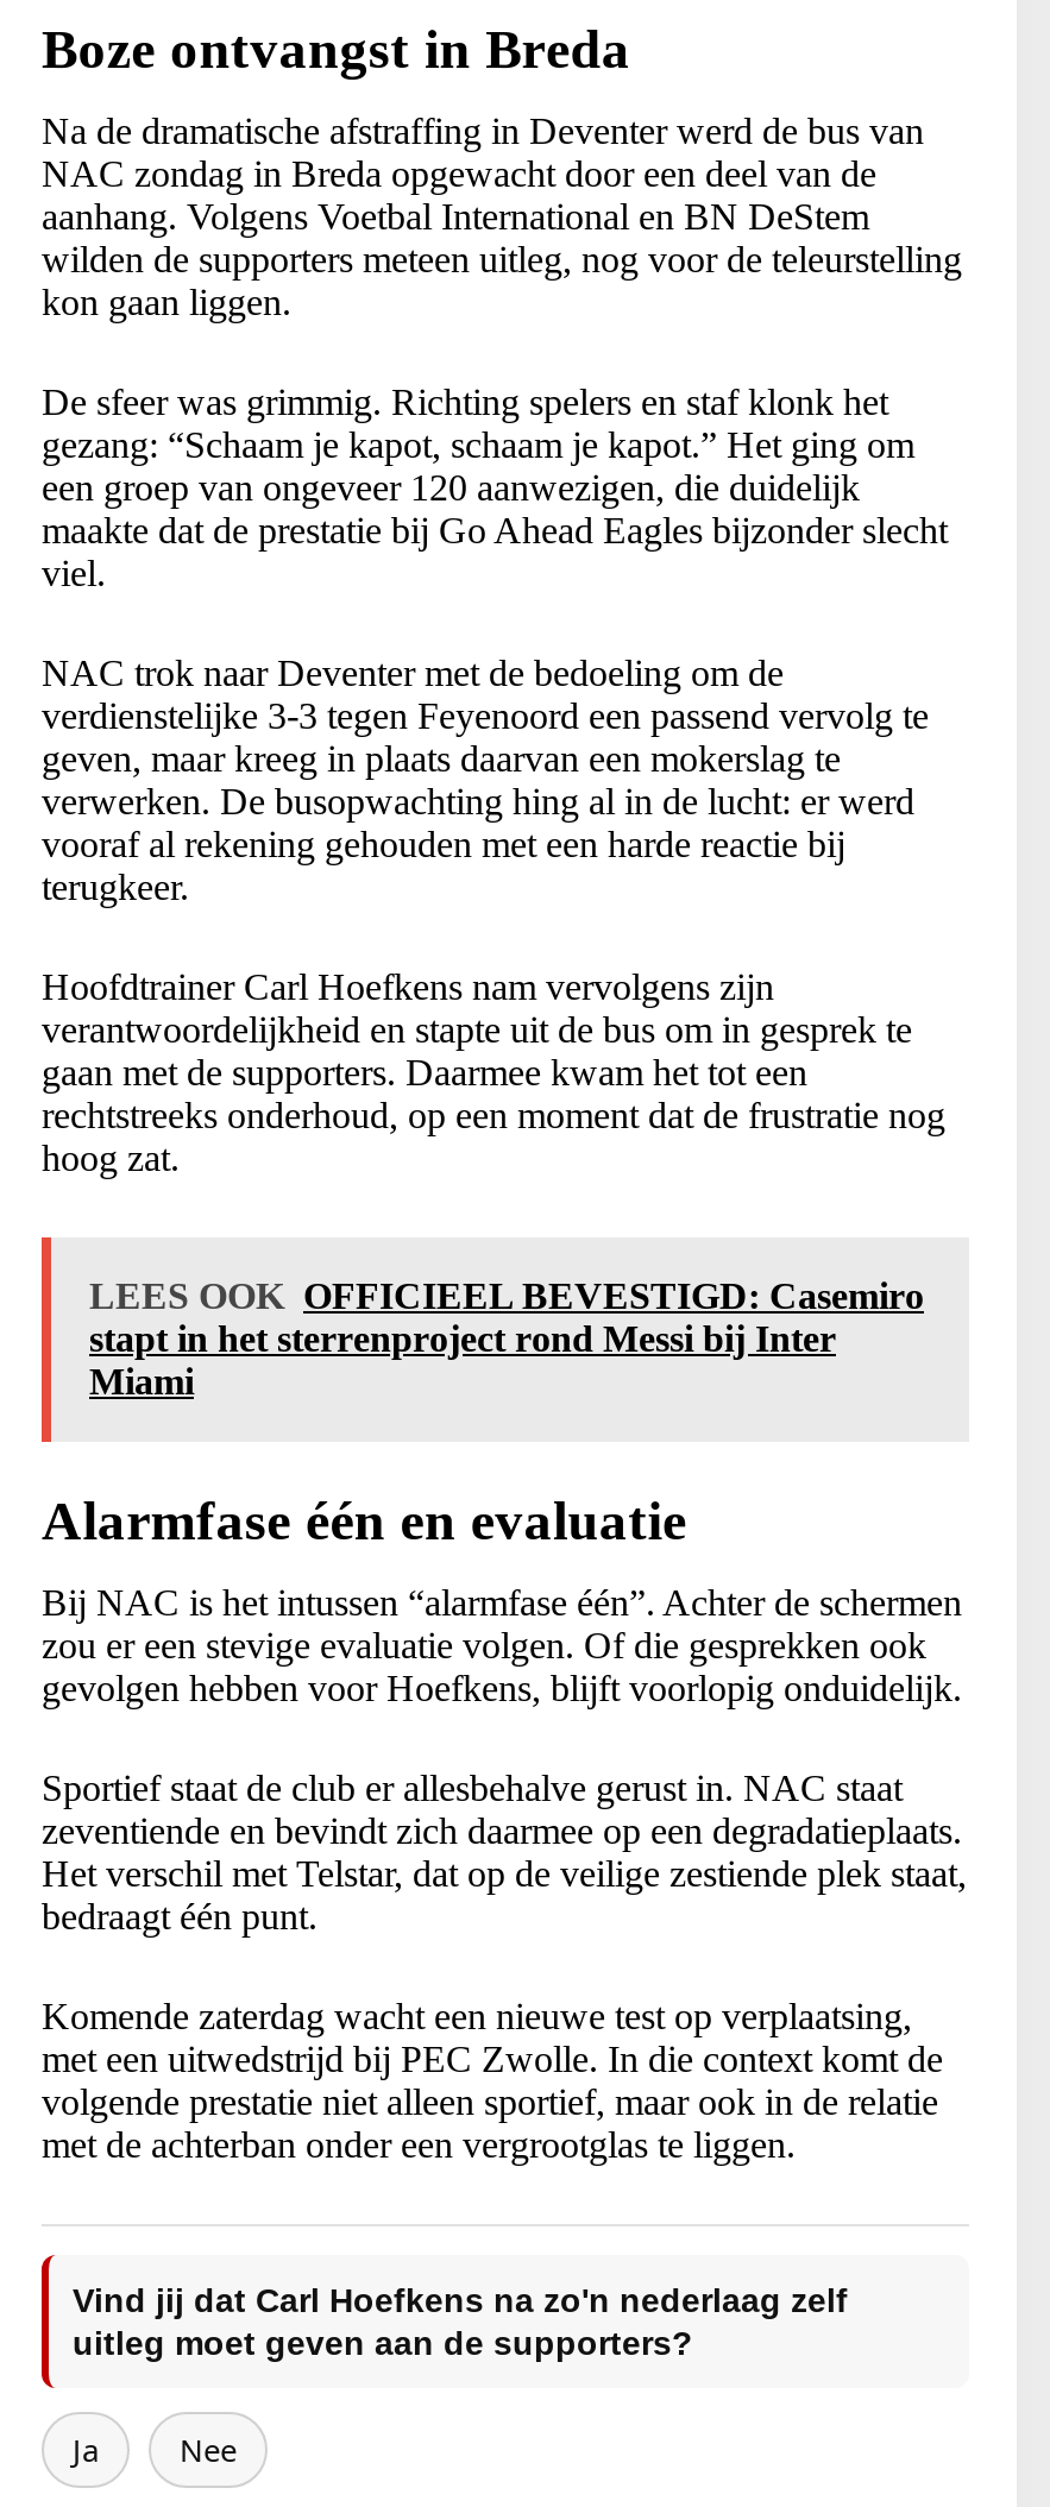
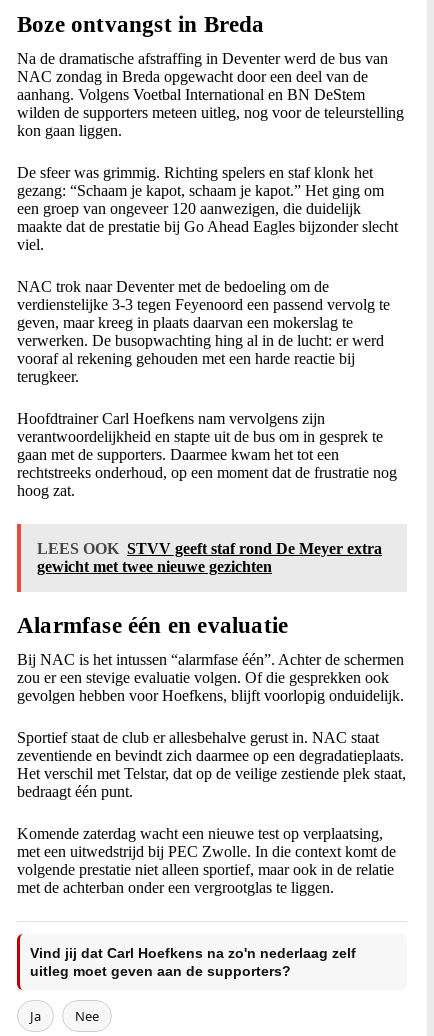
[89,1276,924,1402] LEES OOK OFFICIEEL BEVESTIGD: Casemiro | stapt in het sterrenproject rond Messi bij Inter | Miami -> [37,540,382,575] LEES OOK STVV geeft staf rond De Meyer extra | gewicht met twee nieuwe gezichten

